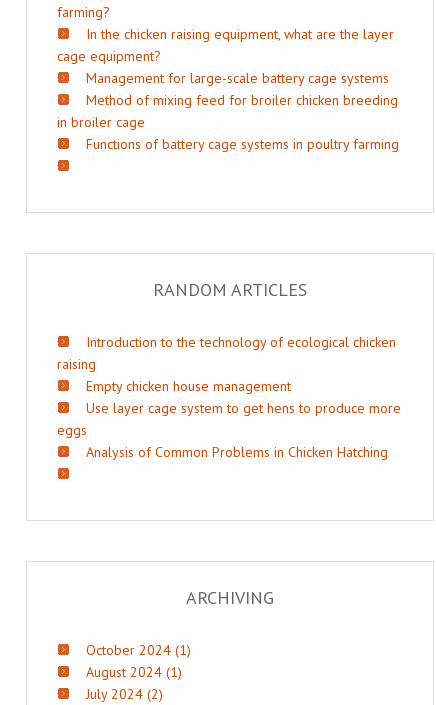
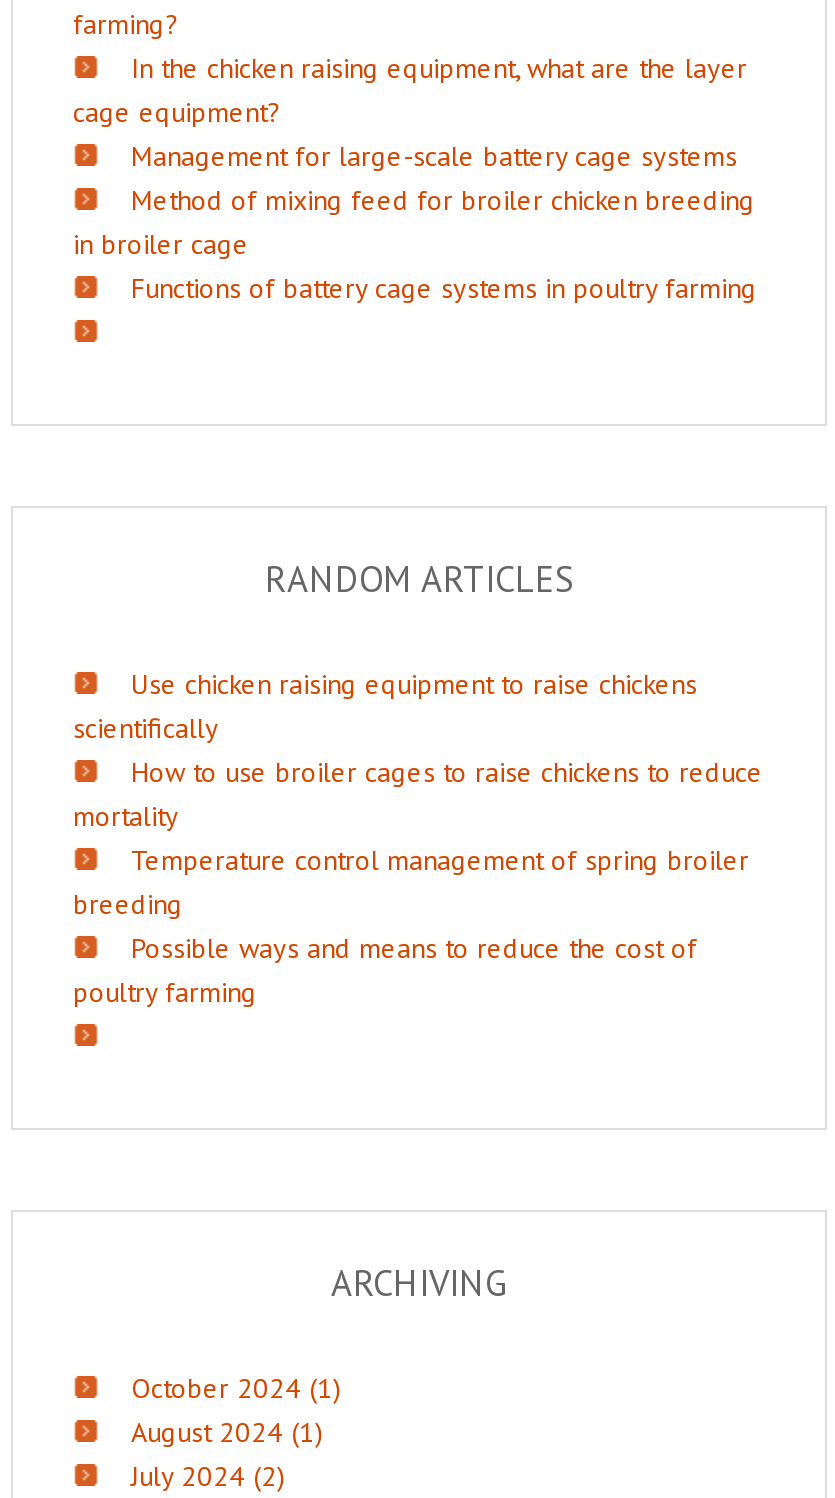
[57,333,401,461] Introduction to the technology of ecological chicken | raising | Empty chicken house management | Use layer cage system to get hens to produce more | eggs | Analysis of Common Problems in Chicken Hatching -> [73,665,763,1009] Use chicken raising equipment to raise chickens | scientifically | How to use broiler cages to raise chickens to reduce | mortality | Temperature control management of spring broiler | breeding | Possible ways and means to reduce the cost of | poultry farming

